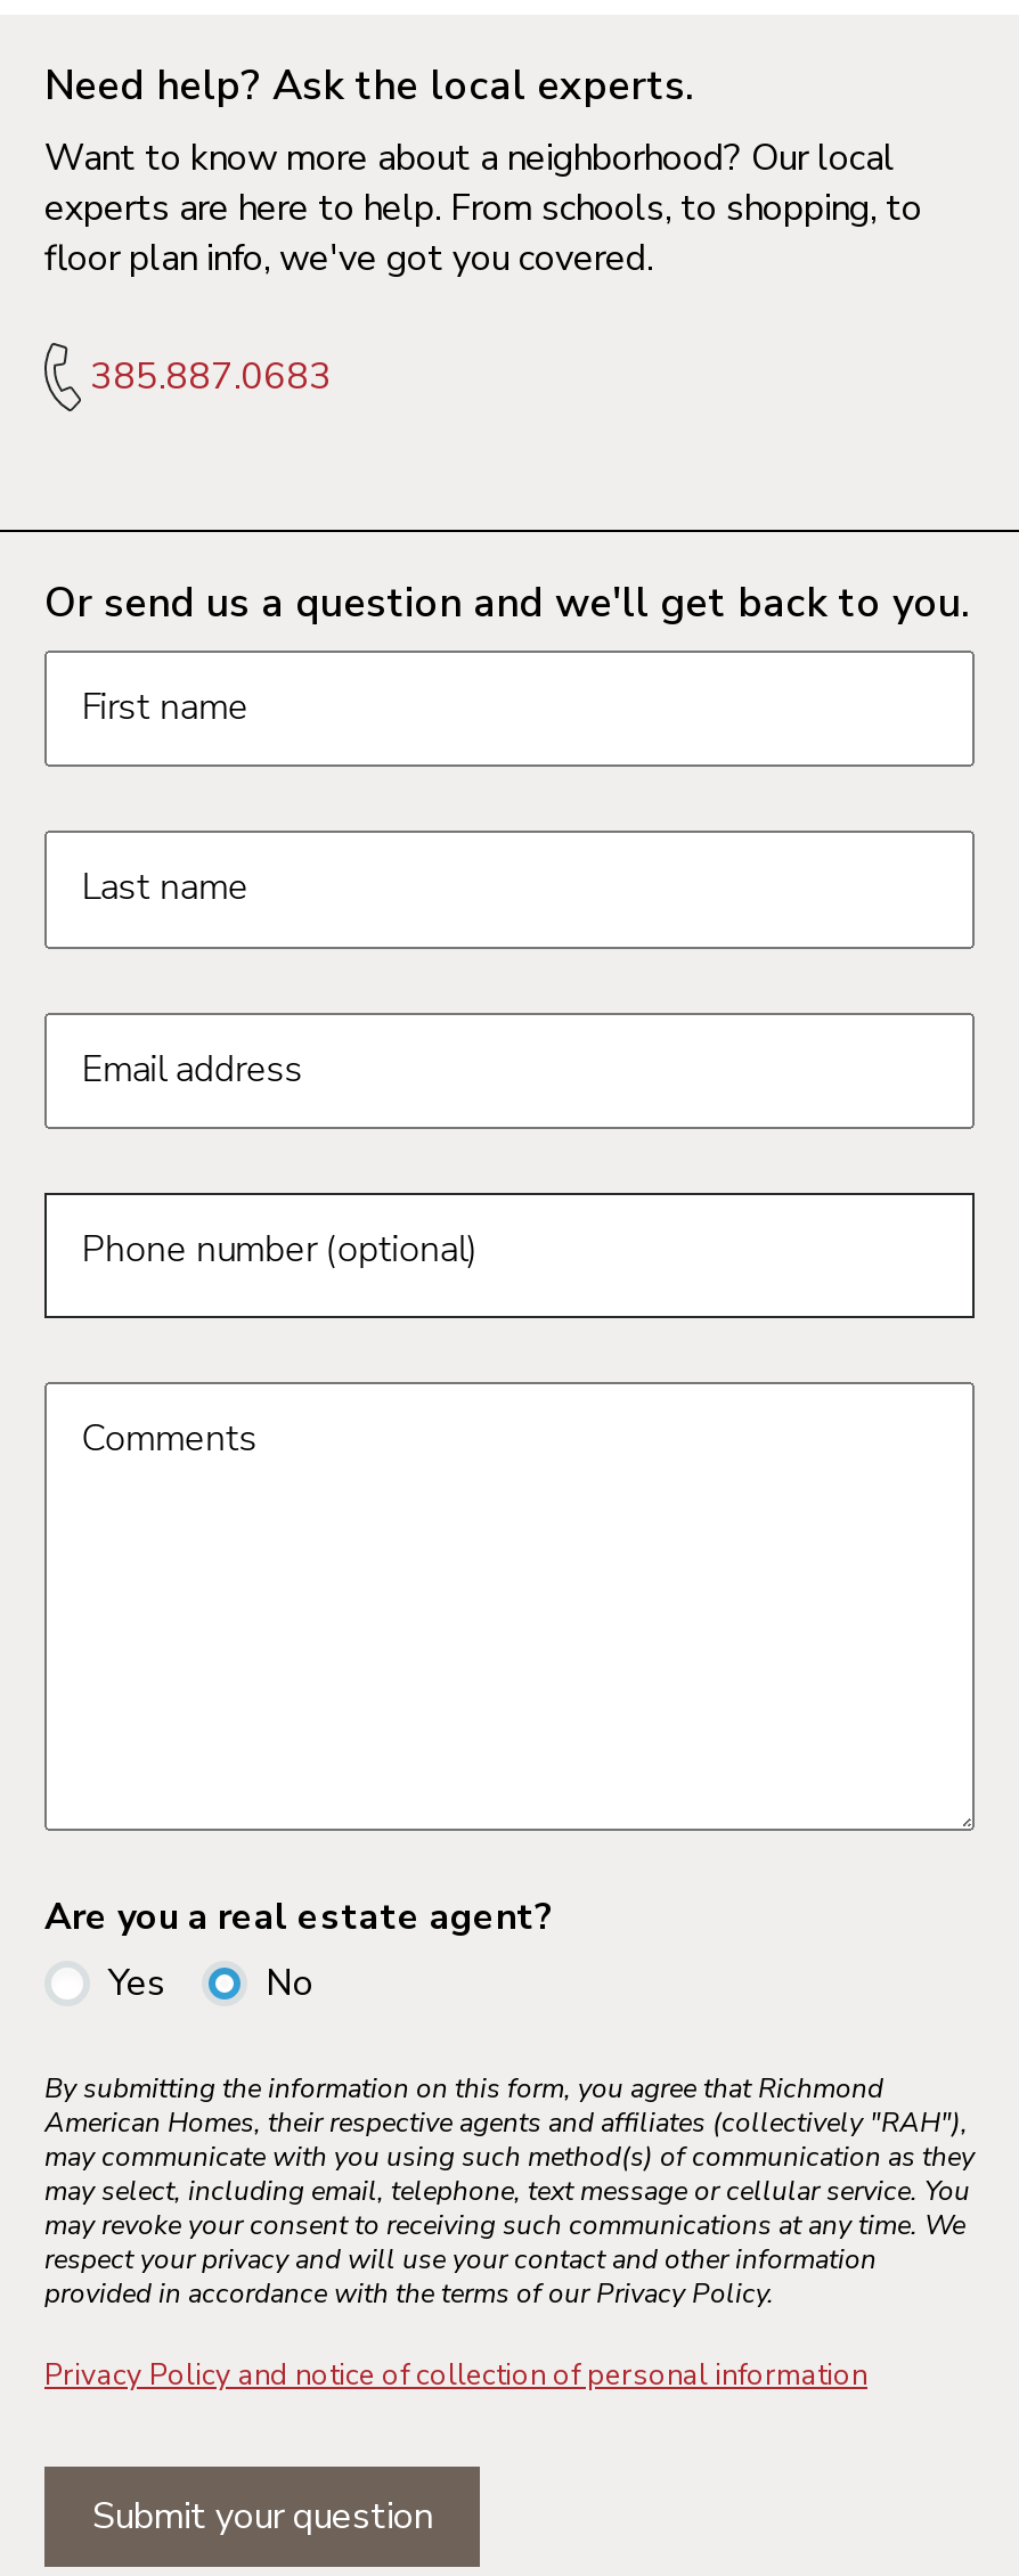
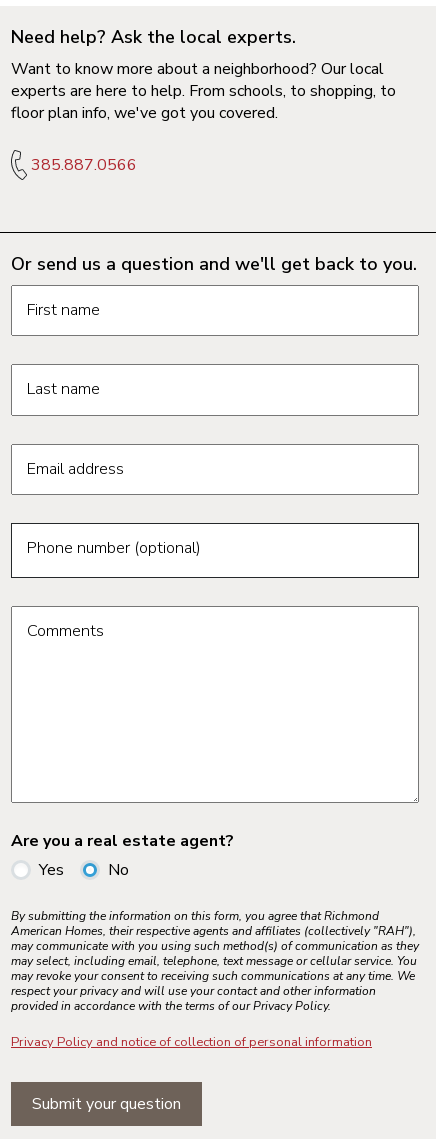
[90,351,332,401] 385.887.0683 -> [31,153,137,175] 385.887.0566

